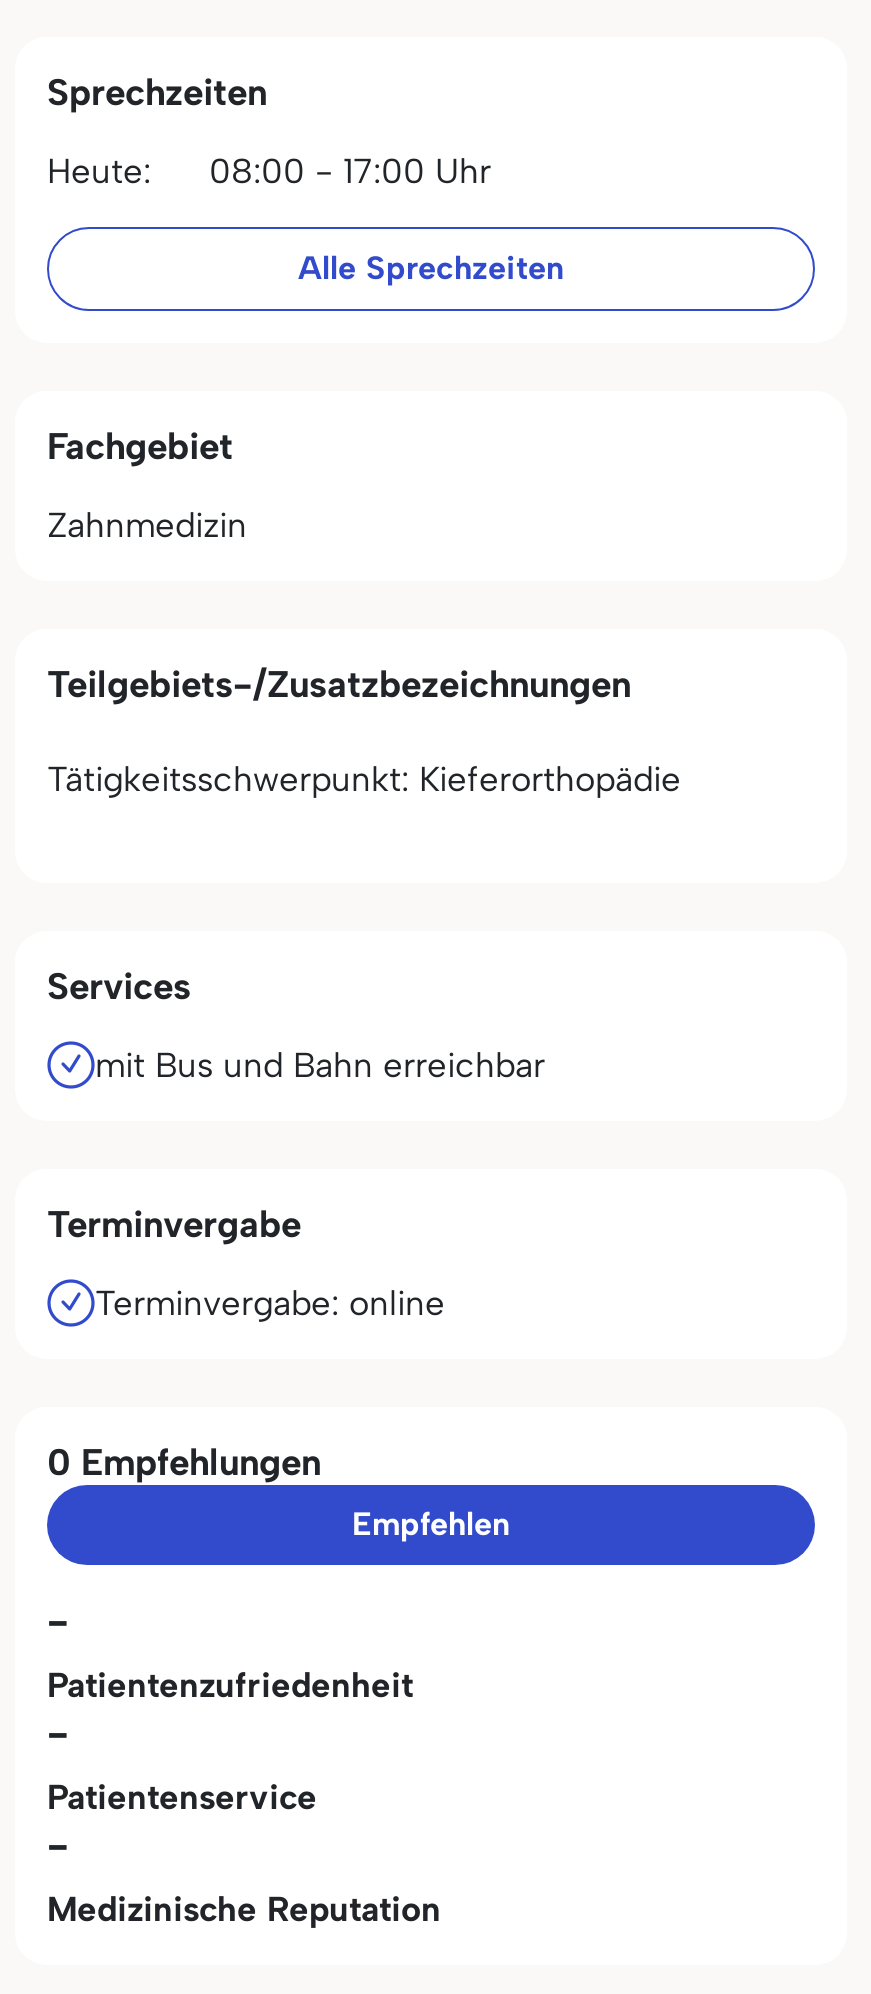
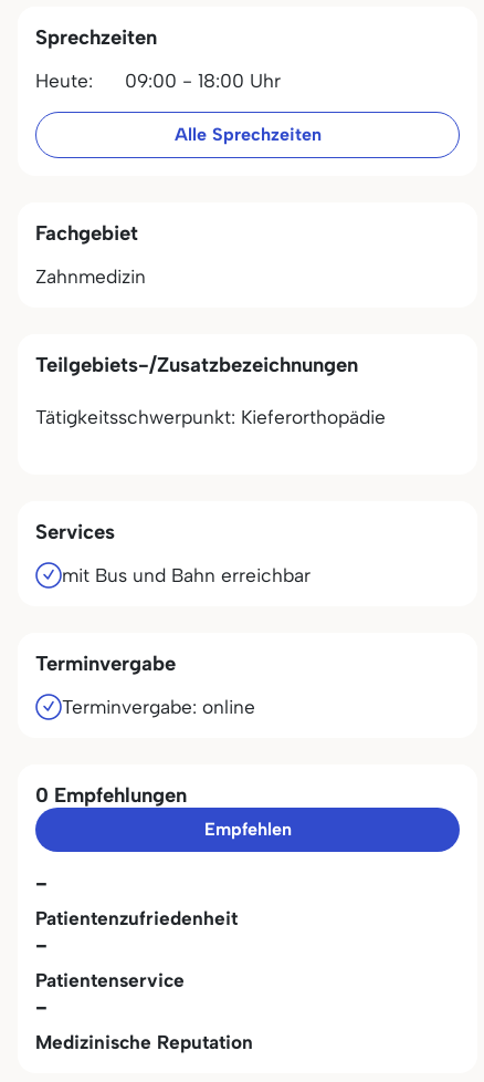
[47,151,491,191] Heute: 08:00 - 17:00 Uhr -> [35,70,281,92] Heute: 09:00 - 18:00 Uhr

